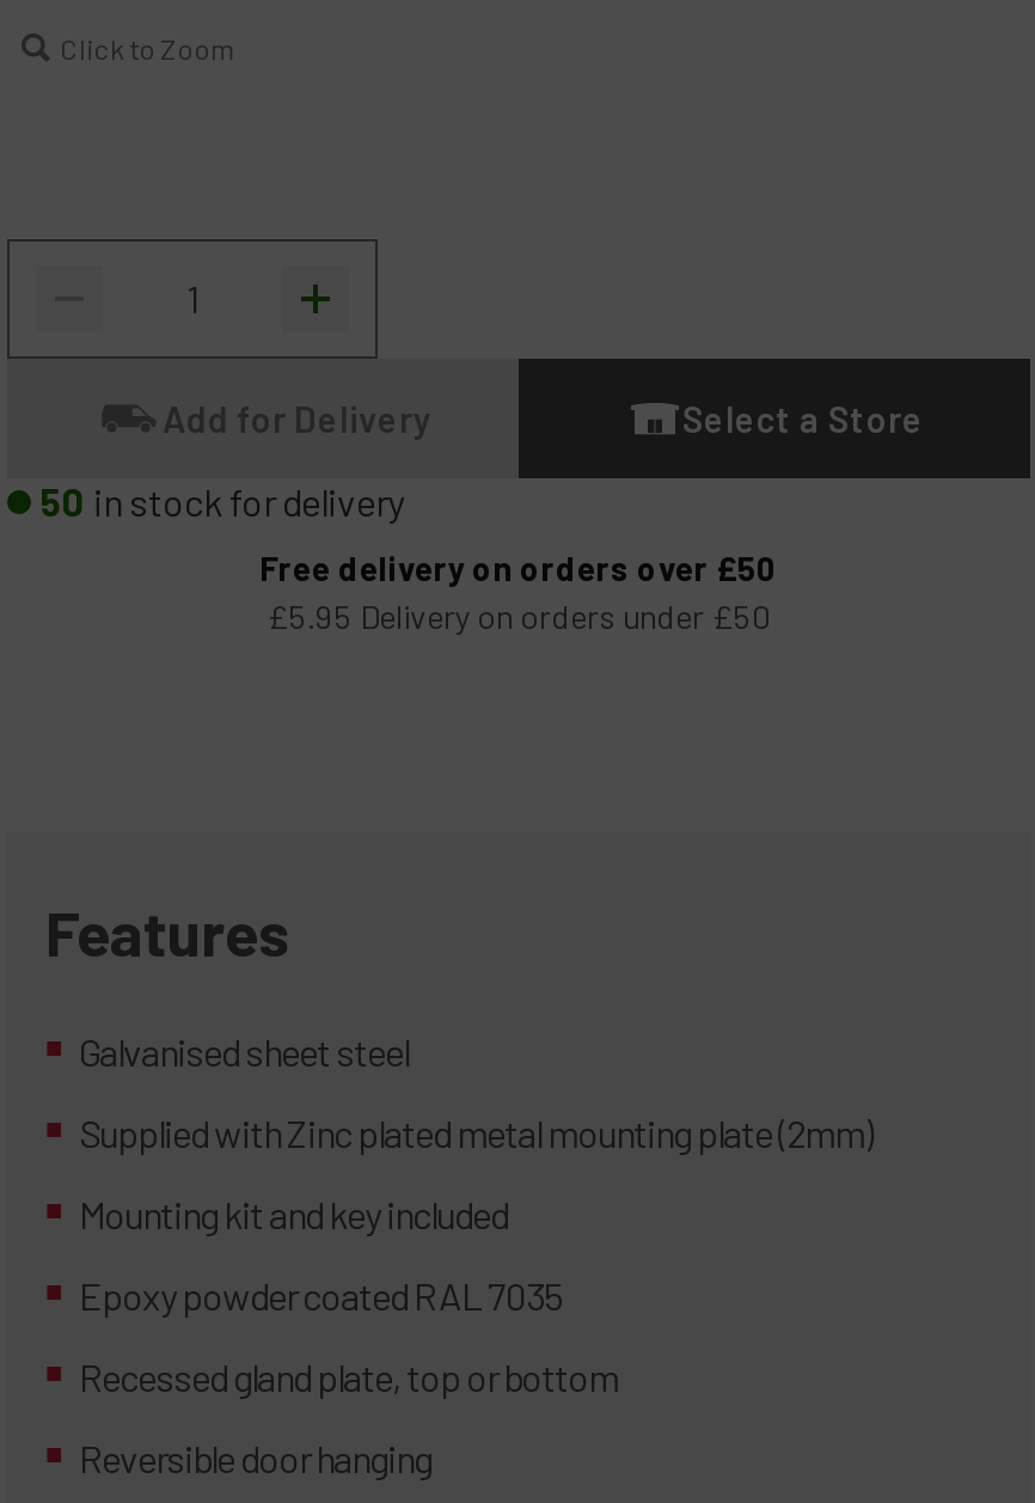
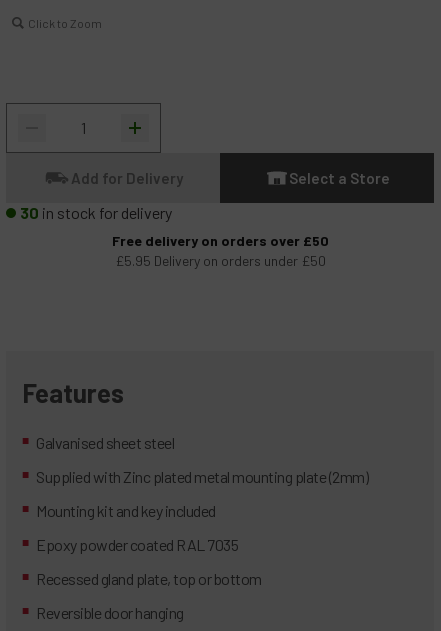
[41,479,404,524] 50 in stock for delivery -> [20,203,172,222] 30 in stock for delivery

